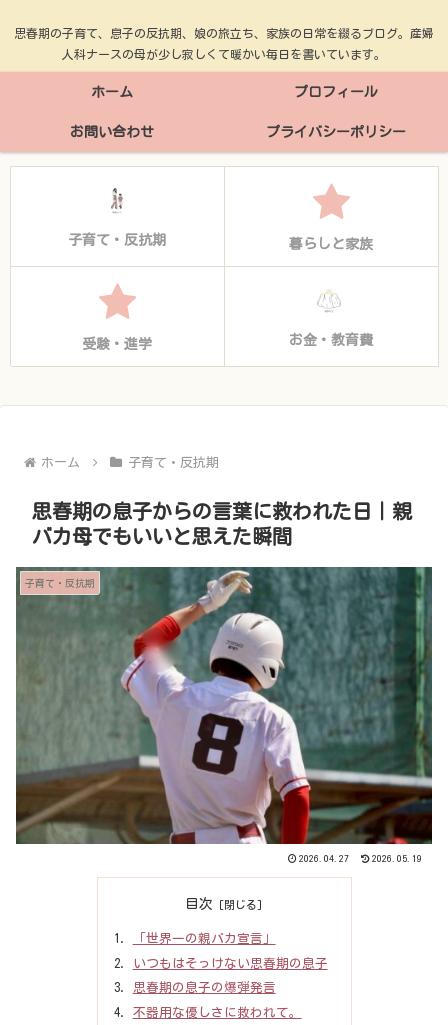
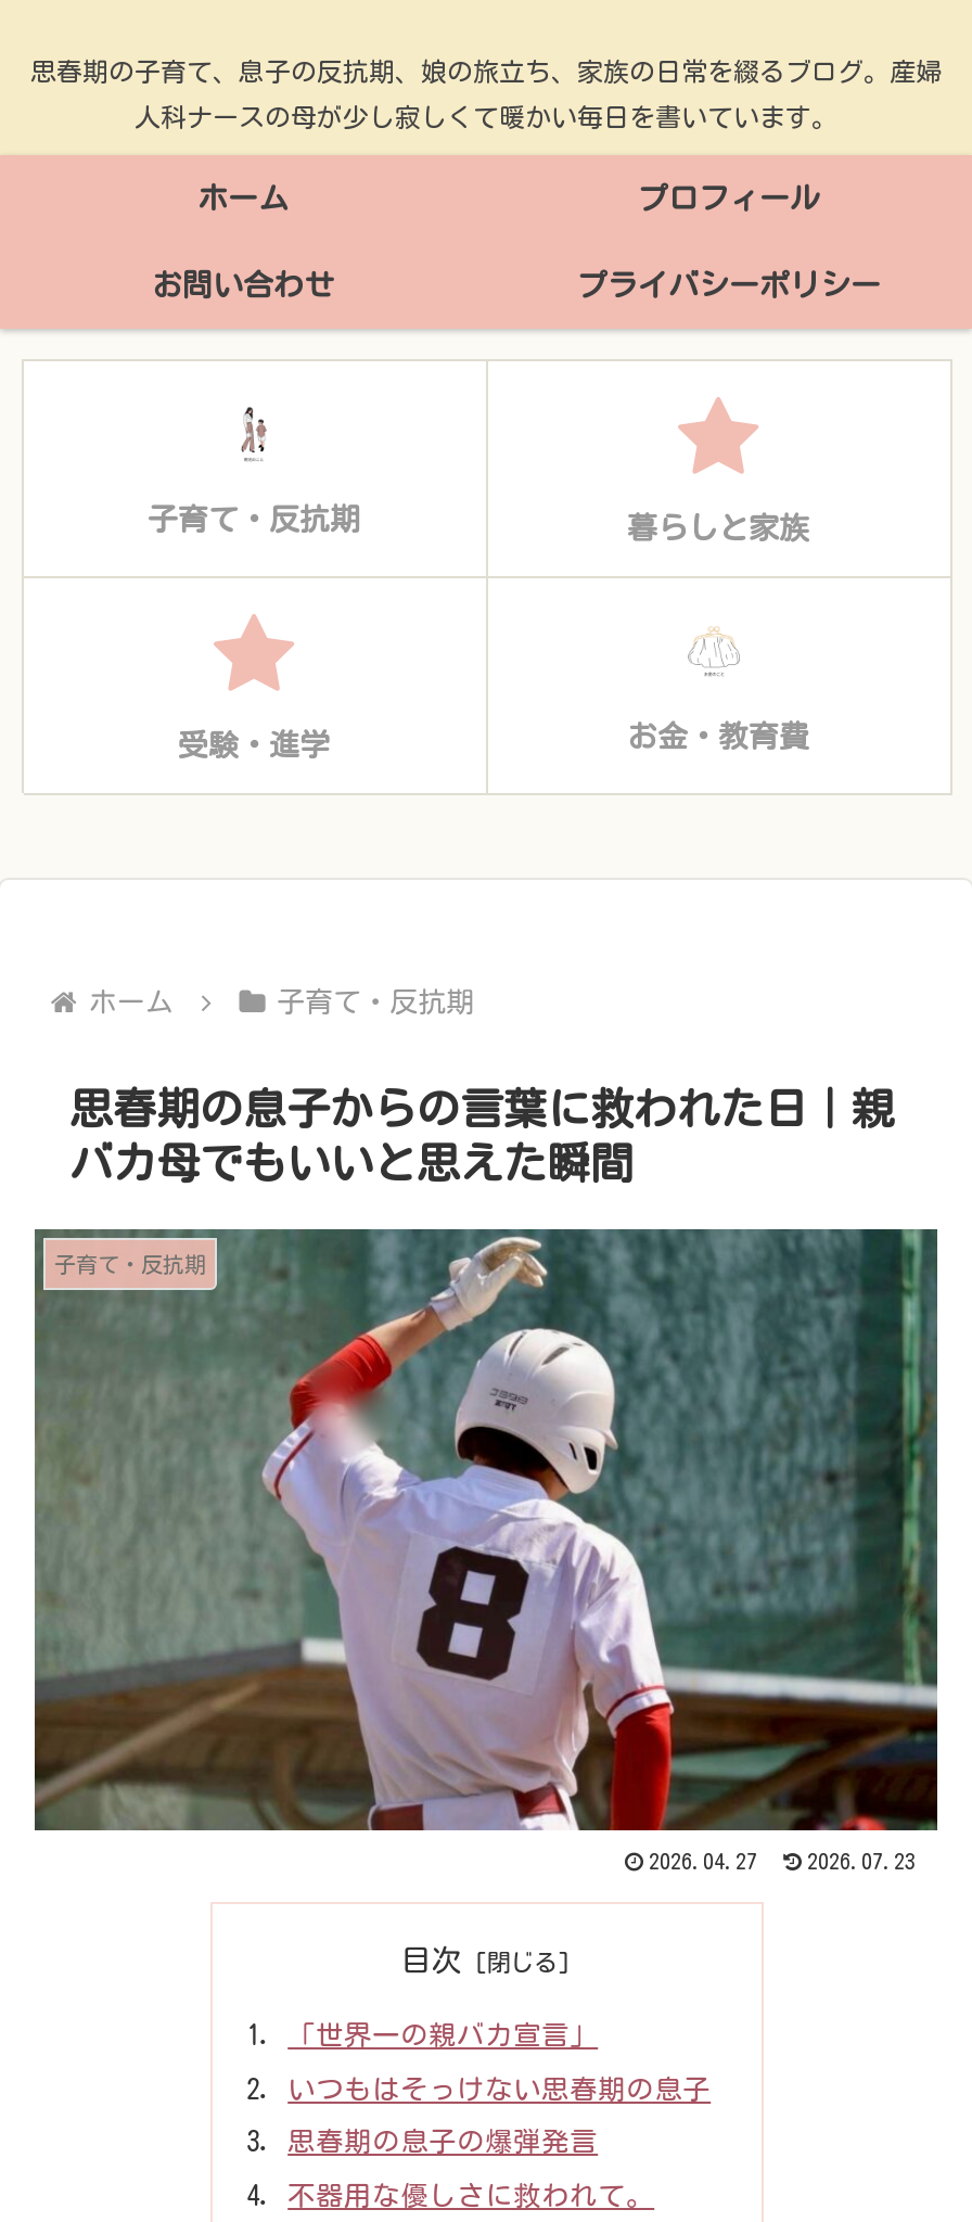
[372,853,422,863] 2026.05.19 -> [807,1850,916,1872] 2026.07.23

